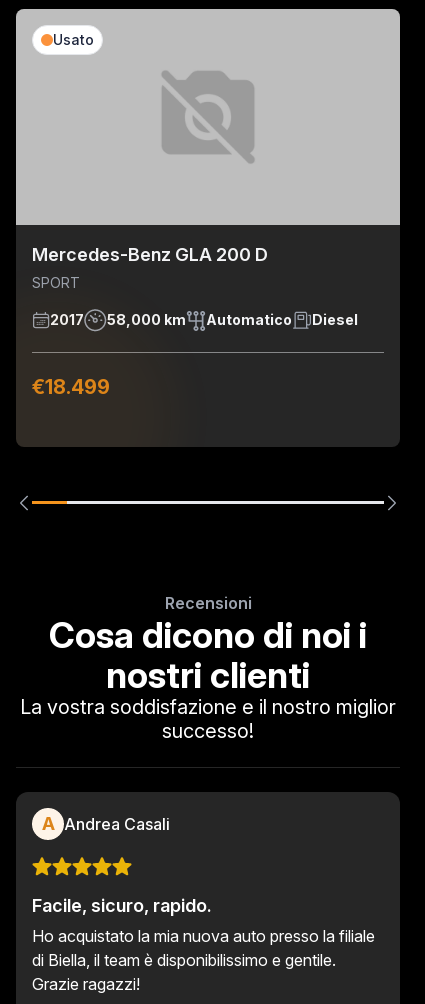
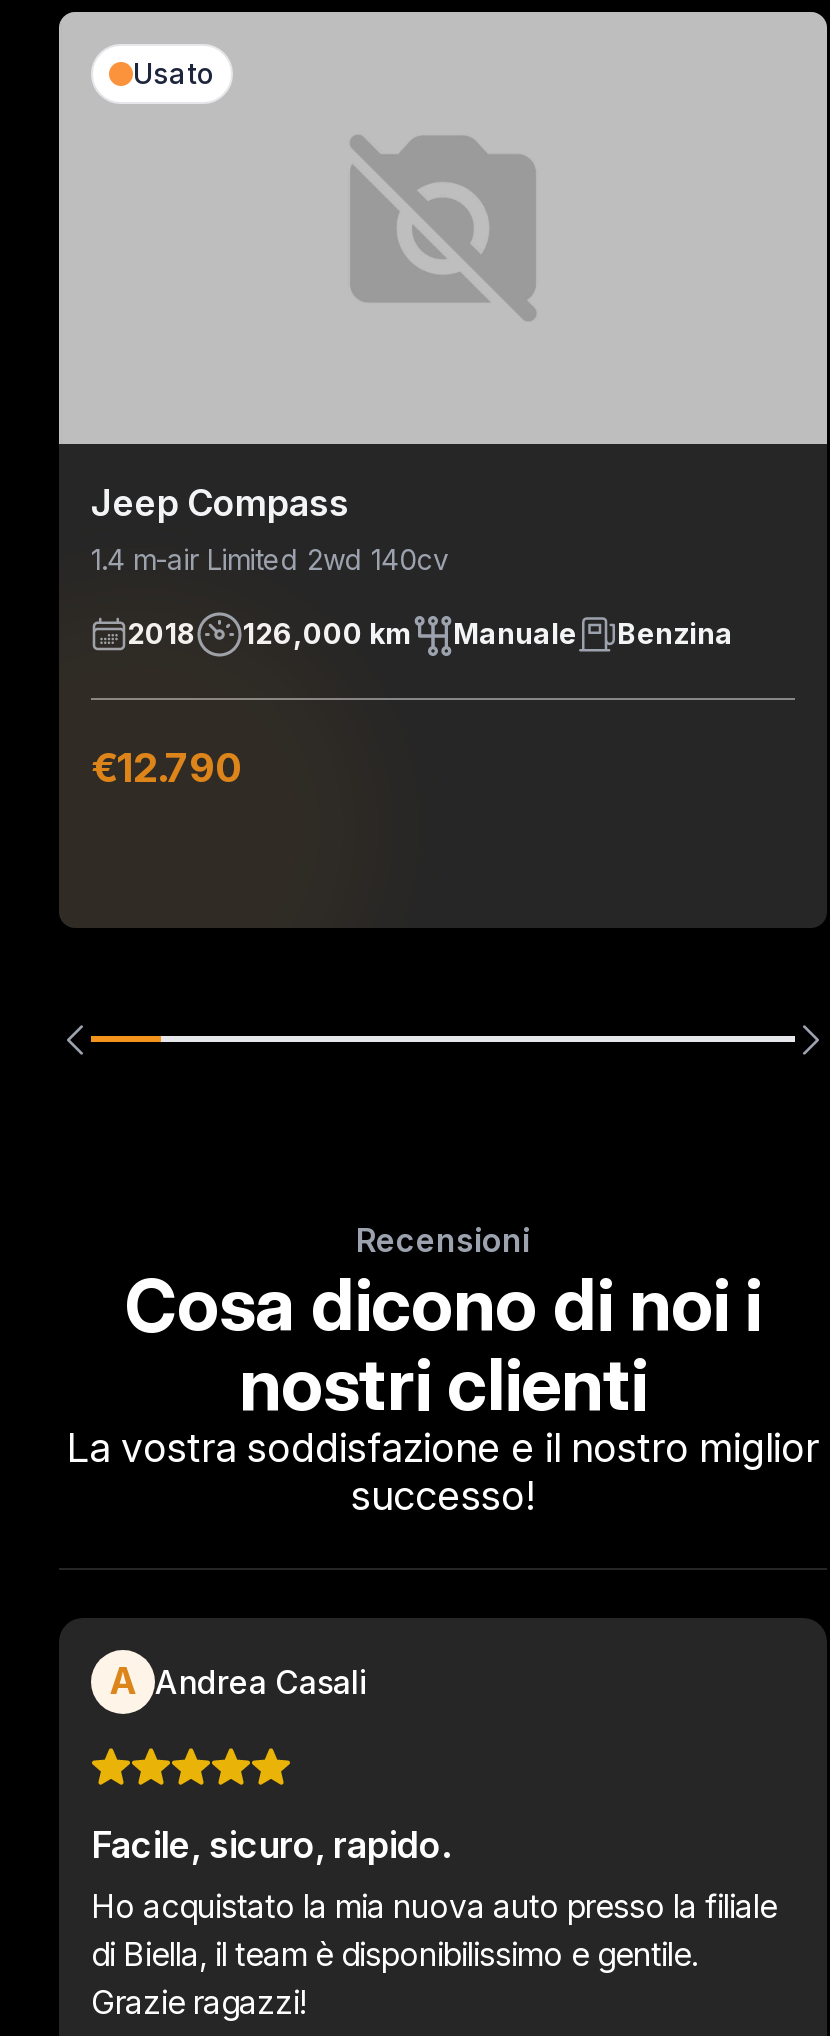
[32,244,268,291] Mercedes-Benz GLA 200 D | SPORT -> [91,482,449,576] Jeep Compass | 1.4 m-air Limited 2wd 140cv
[50,311,358,328] 2017 | 58,000 km | Automatico | Diesel -> [127,617,733,651] 2018 | 126,000 km | Manuale | Benzina
[32,375,110,399] €18.499 -> [91,744,243,792] €12.790

